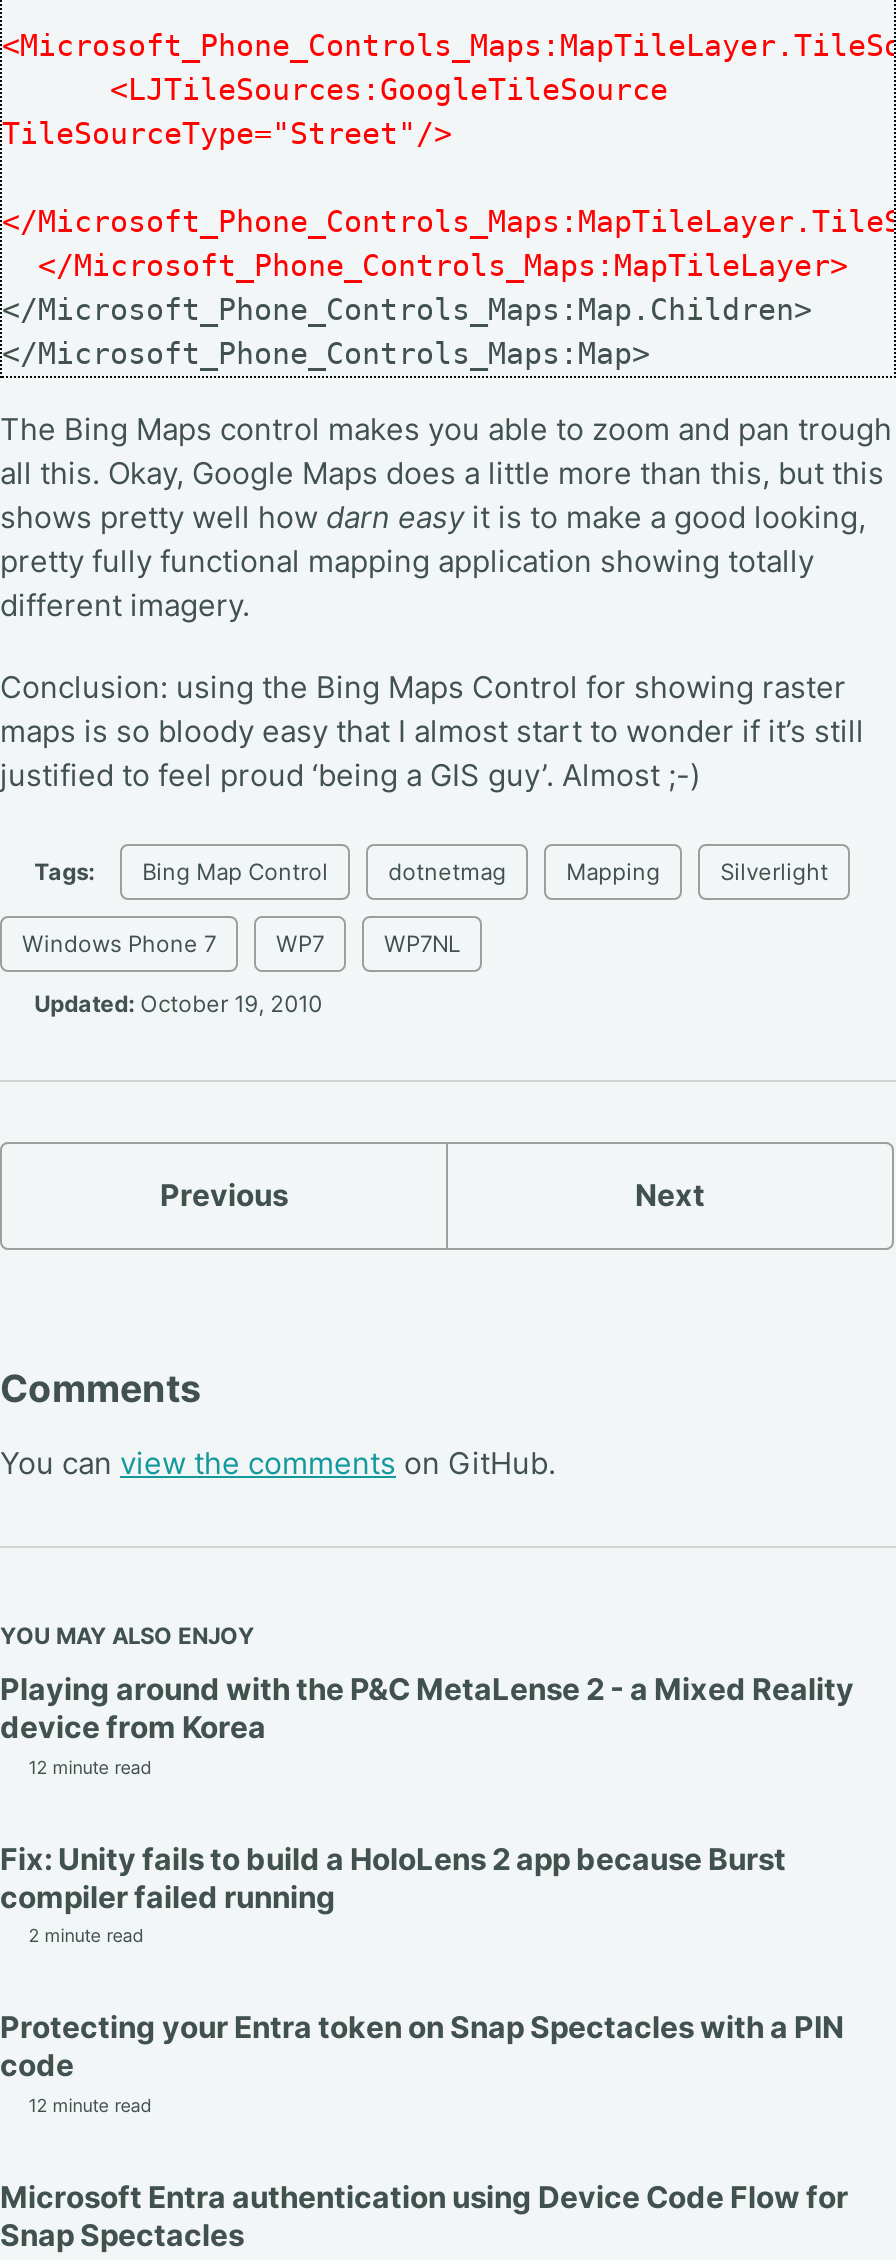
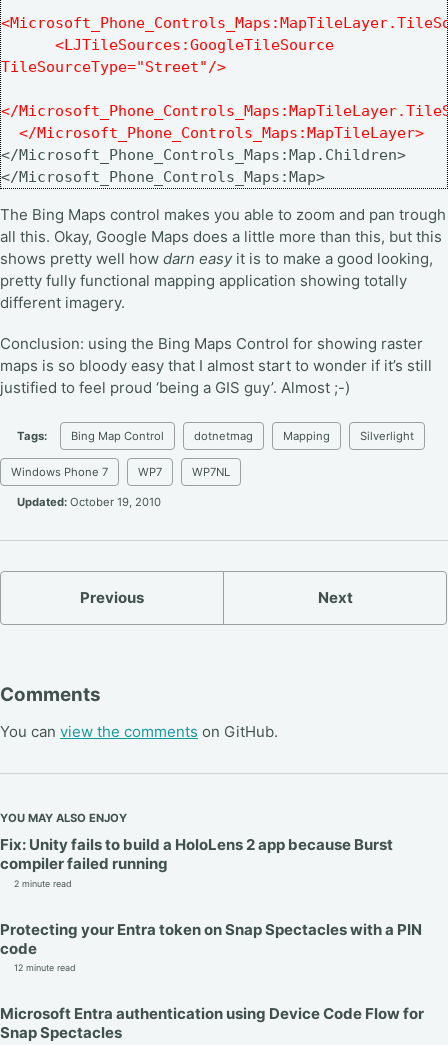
[0,1670,854,1777] Playing around with the P&C MetaLense 2 - a Mixed Reality | device from Korea | 12 minute read -> none

